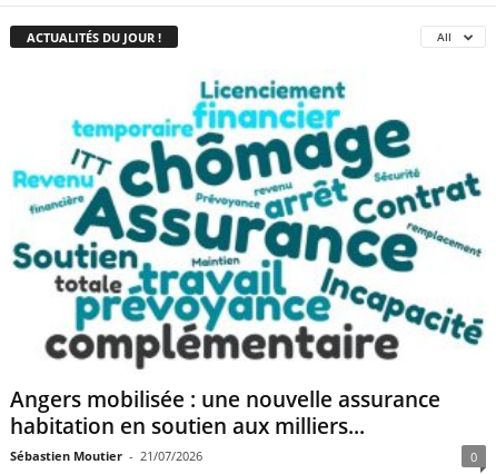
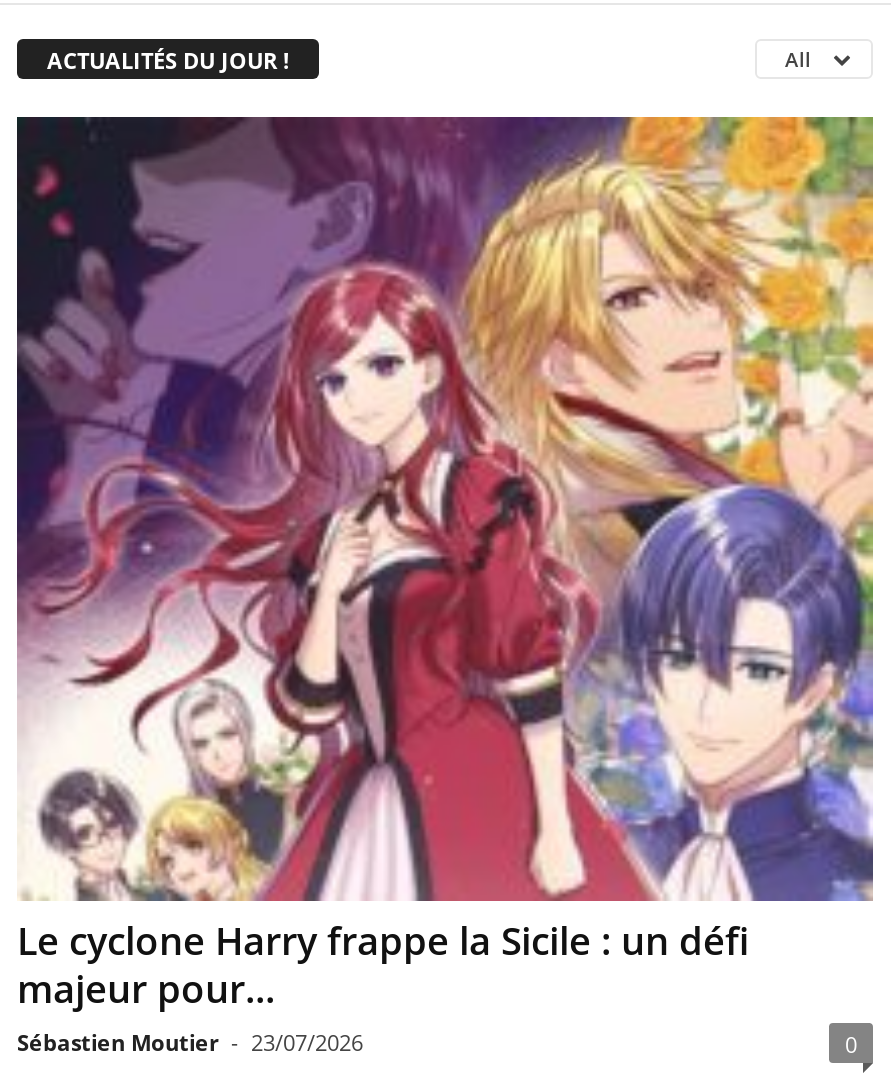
[10,69,486,464] [image] | Angers mobilisée : une nouvelle assurance | habitation en soutien aux milliers... | Sébastien Moutier - 21/07/2026 -> [15,115,875,1056] [image] | Le cyclone Harry frappe la Sicile : un défi | majeur pour... | Sébastien Moutier - 23/07/2026

